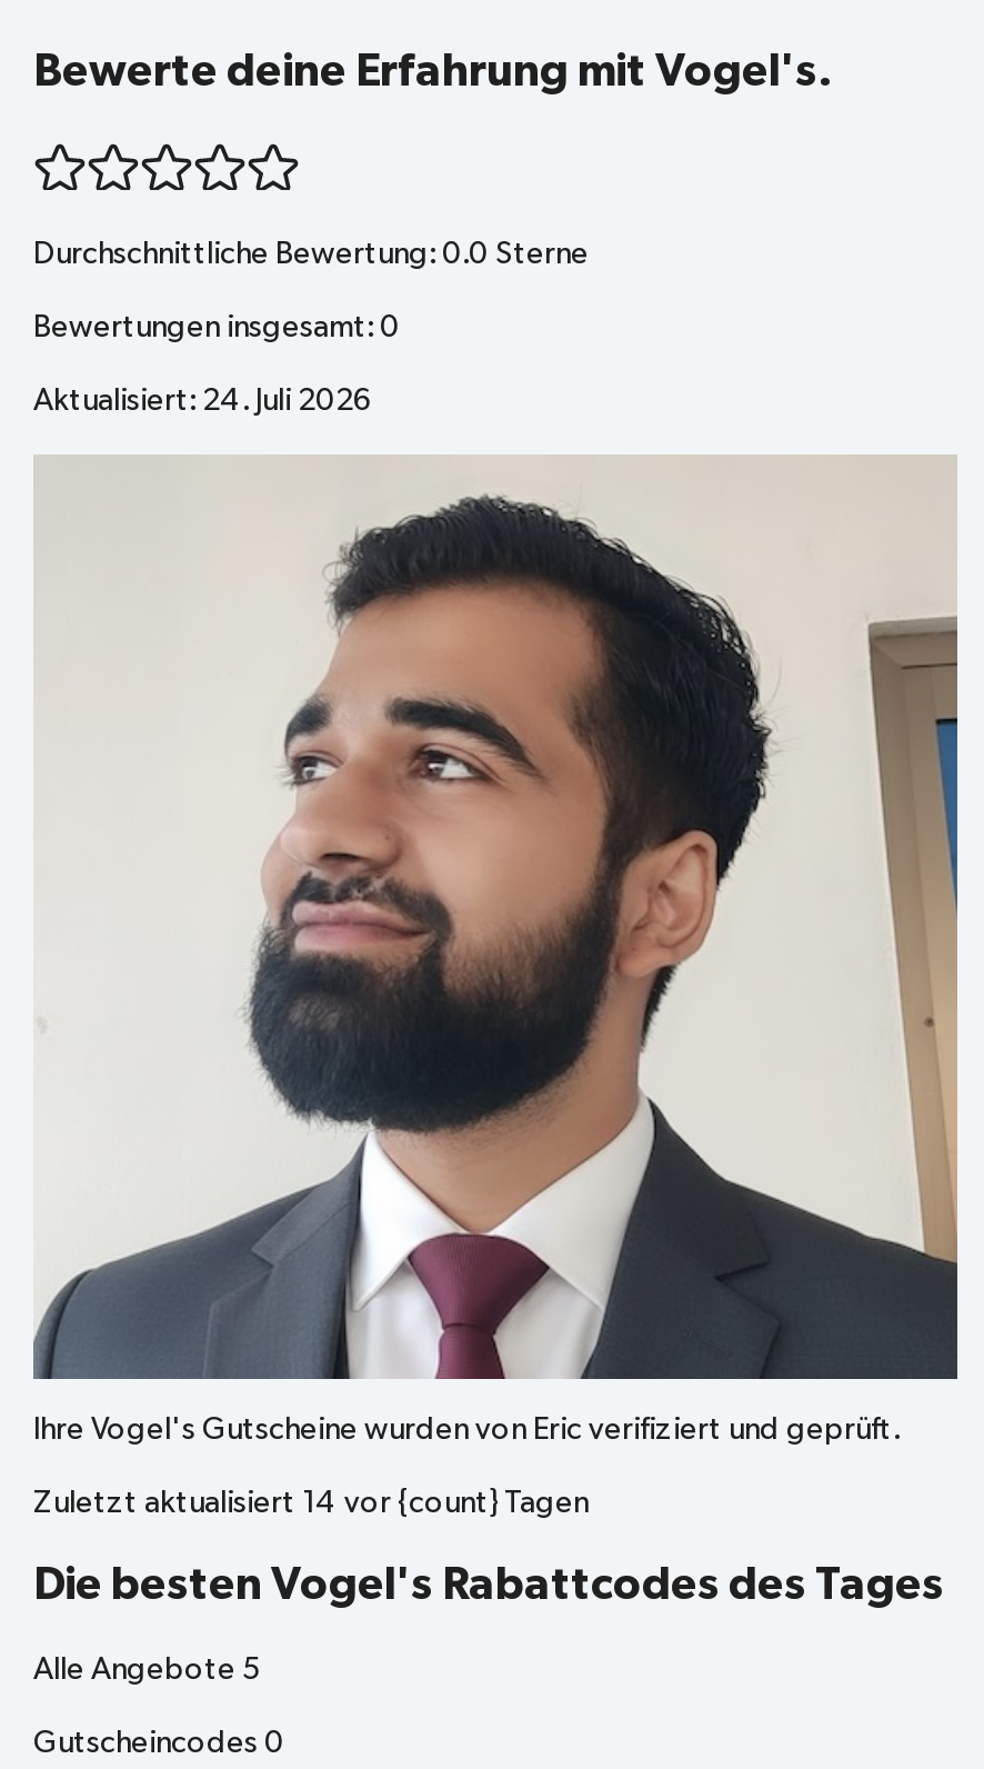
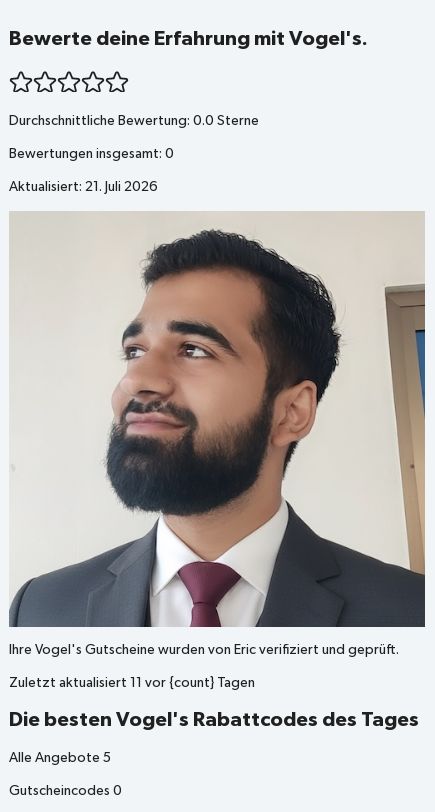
[33,386,373,417] Aktualisiert: 24. Juli 2026 -> [9,180,158,194] Aktualisiert: 21. Juli 2026
[33,1488,589,1519] Zuletzt aktualisiert 14 vor {count} Tagen -> [9,676,255,690] Zuletzt aktualisiert 11 vor {count} Tagen

